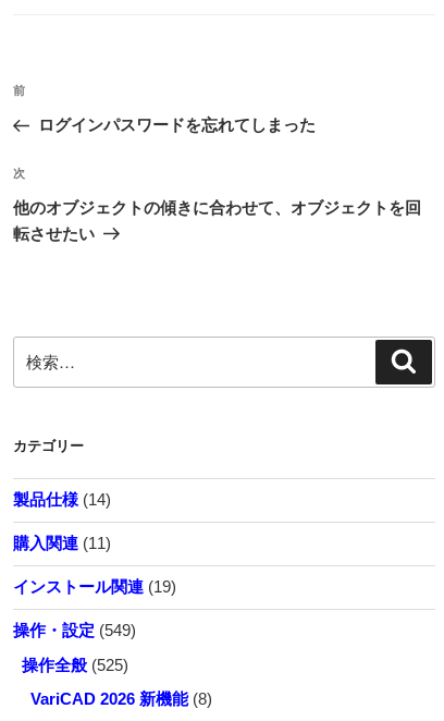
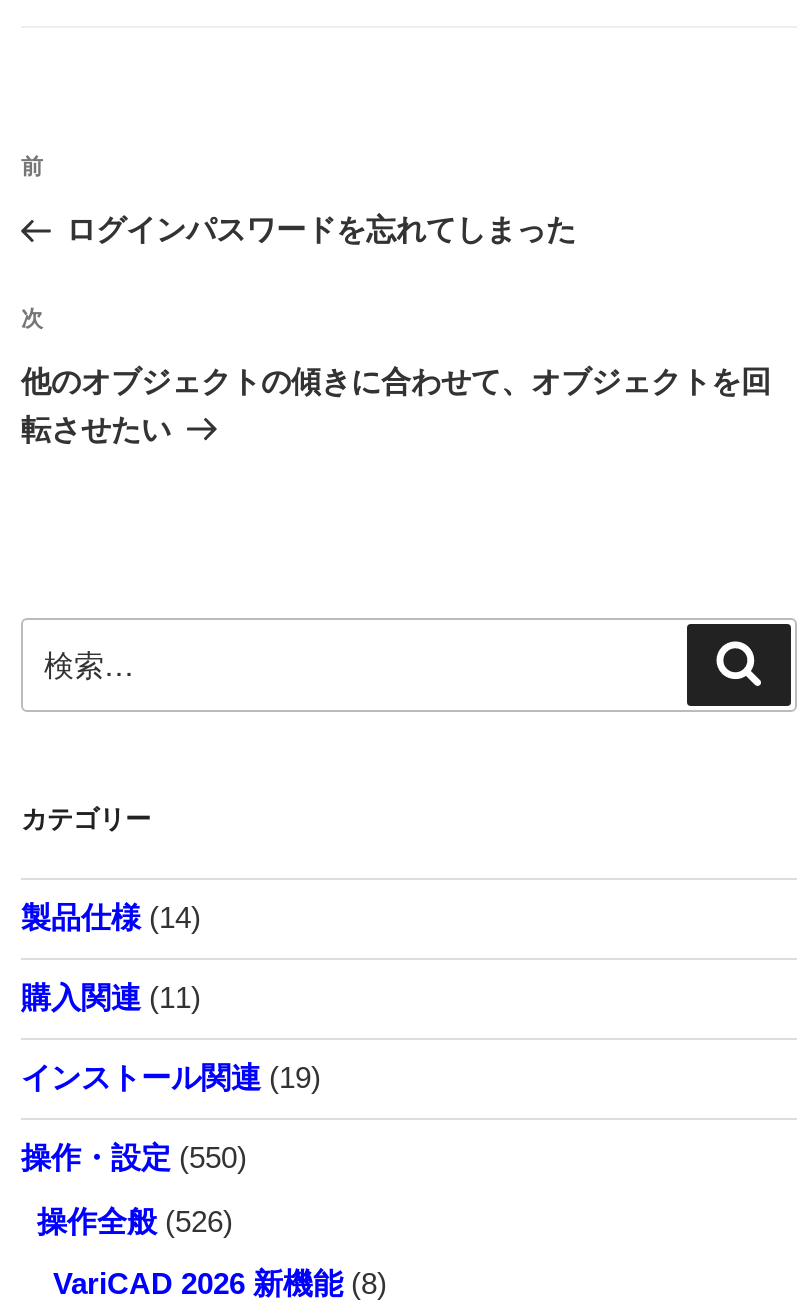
[13,621,136,640] 操作・設定(549) -> [21,1140,247,1174] 操作・設定(550)
[22,655,128,674] 操作全般(525) -> [37,1204,233,1238] 操作全般(526)

